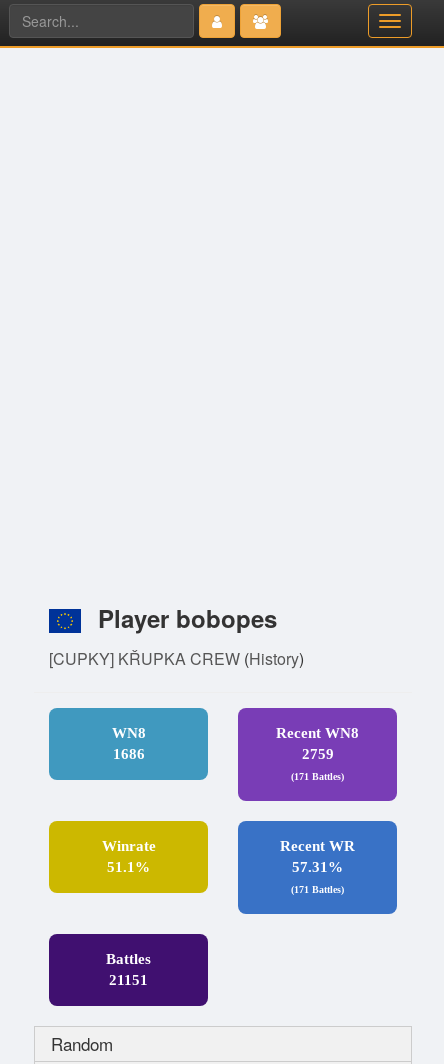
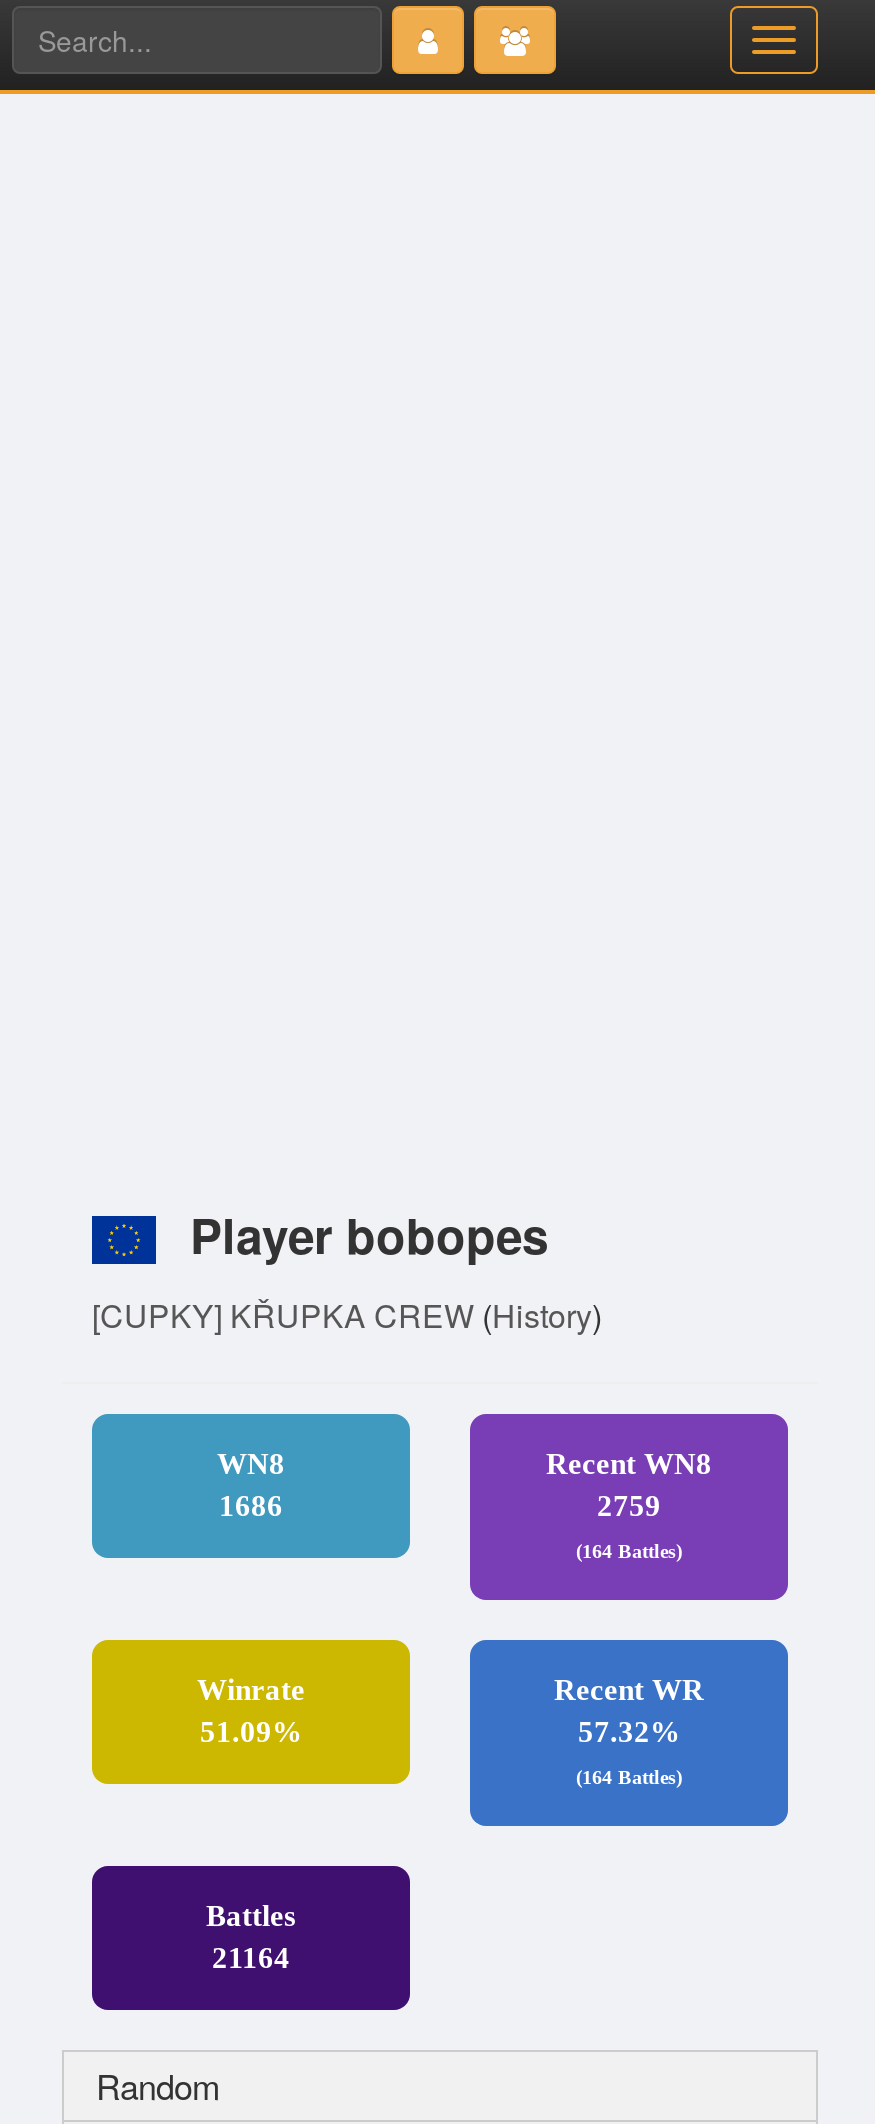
[291,771,344,782] (171 Battles) -> [576,1541,682,1563] (164 Battles)
[107,859,150,875] 51.1% -> [200,1717,302,1749] 51.09%
[292,859,343,875] 57.31% -> [578,1717,680,1749] 57.32%
[291,884,344,895] (171 Battles) -> [576,1767,682,1789] (164 Battles)
[109,972,148,988] 21151 -> [212,1943,290,1975] 21164

